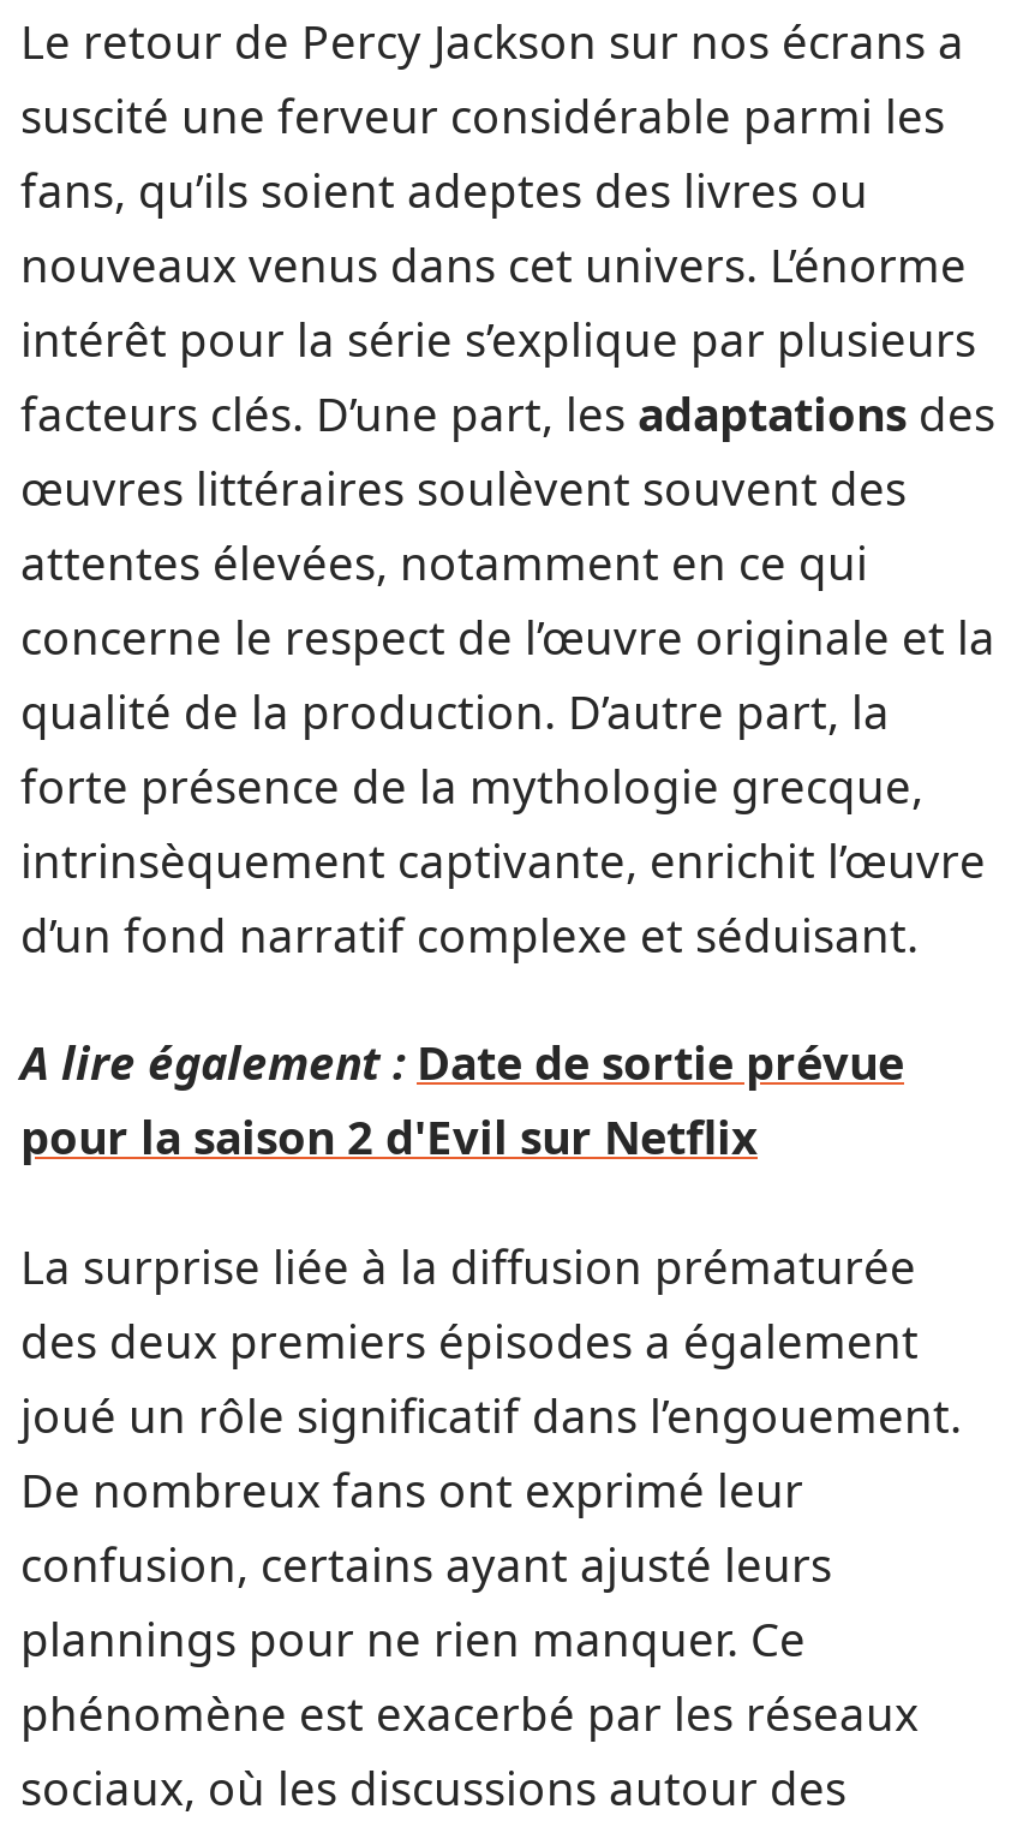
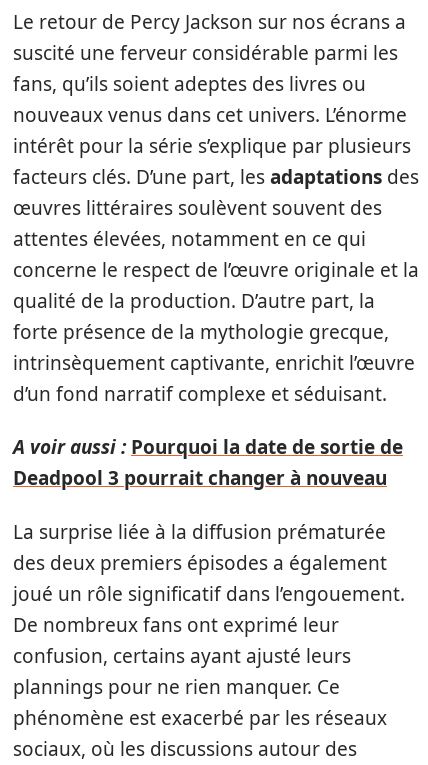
[20,1032,904,1169] A lire également : Date de sortie prévue | pour la saison 2 d'Evil sur Netflix -> [13,434,403,491] A voir aussi : Pourquoi la date de sortie de | Deadpool 3 pourrait changer à nouveau

